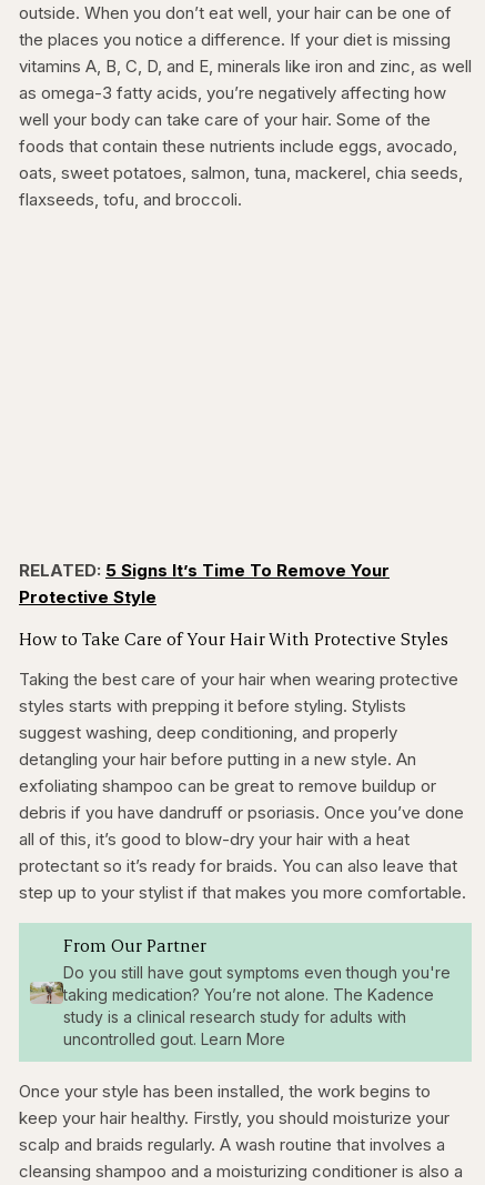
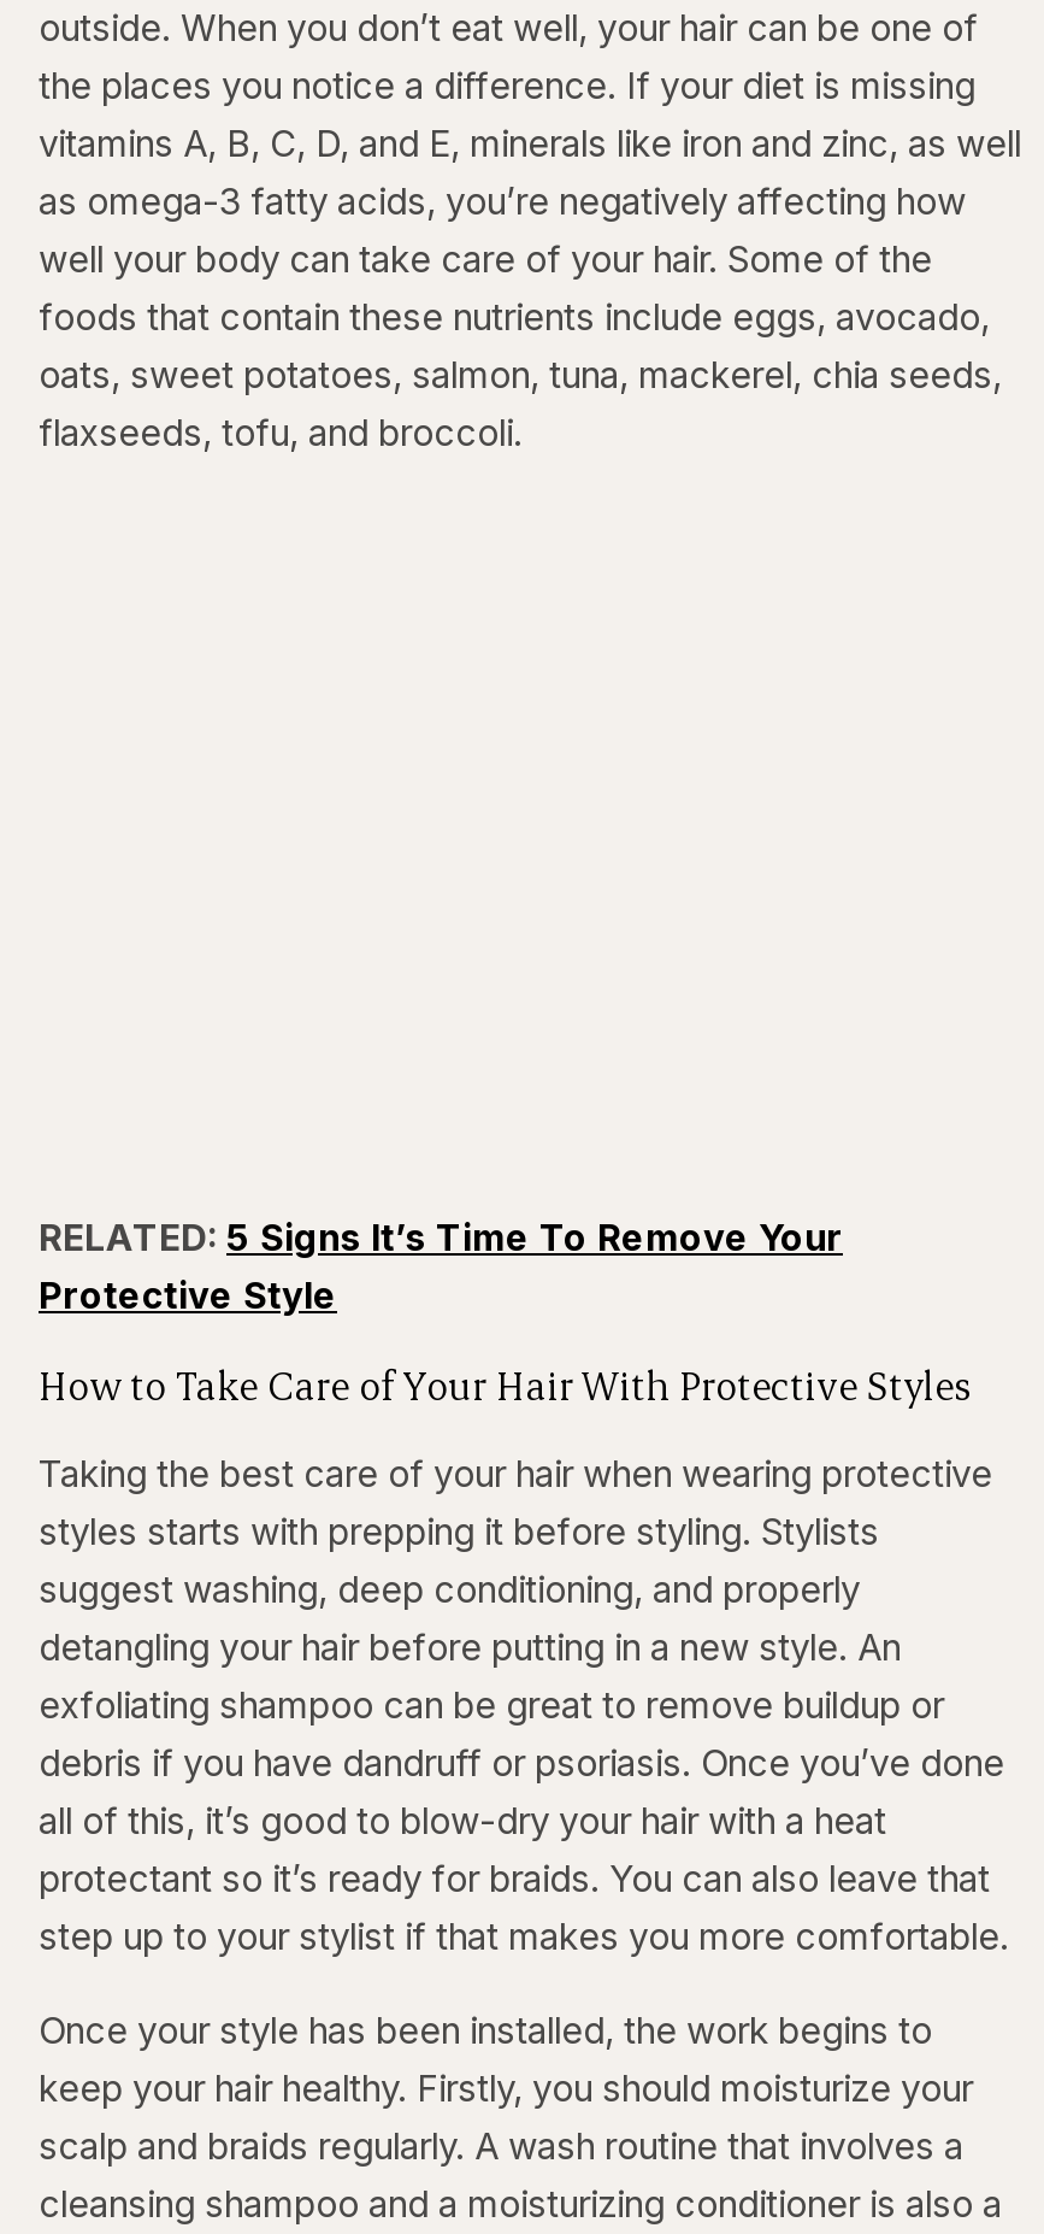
[19,922,473,1063] [image] | From Our Partner | Do you still have gout symptoms even though you're | taking medication? You’re not alone. The Kadence | study is a clinical research study for adults with | uncontrolled gout. Learn More -> none

